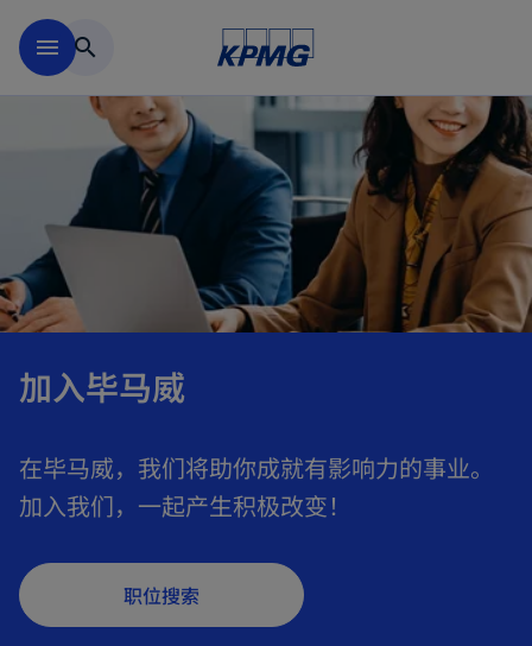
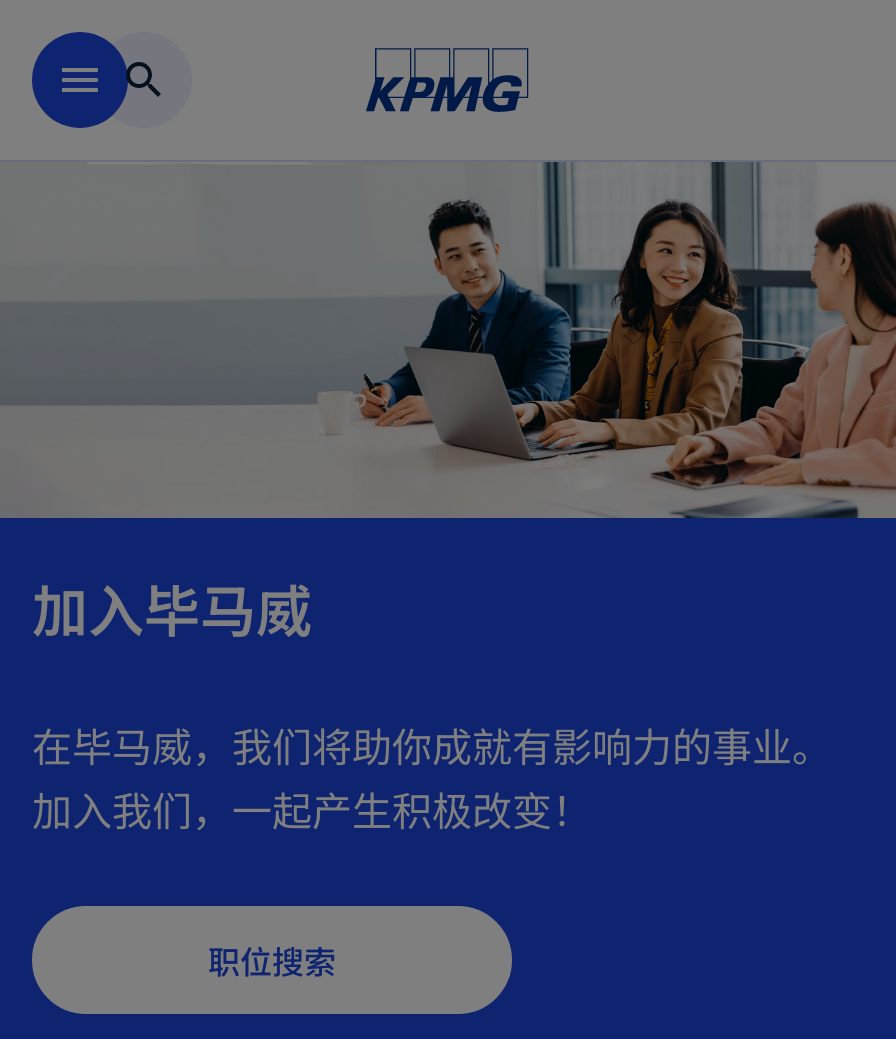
[4,95,528,334] [image] -> [6,160,890,520] [image]

